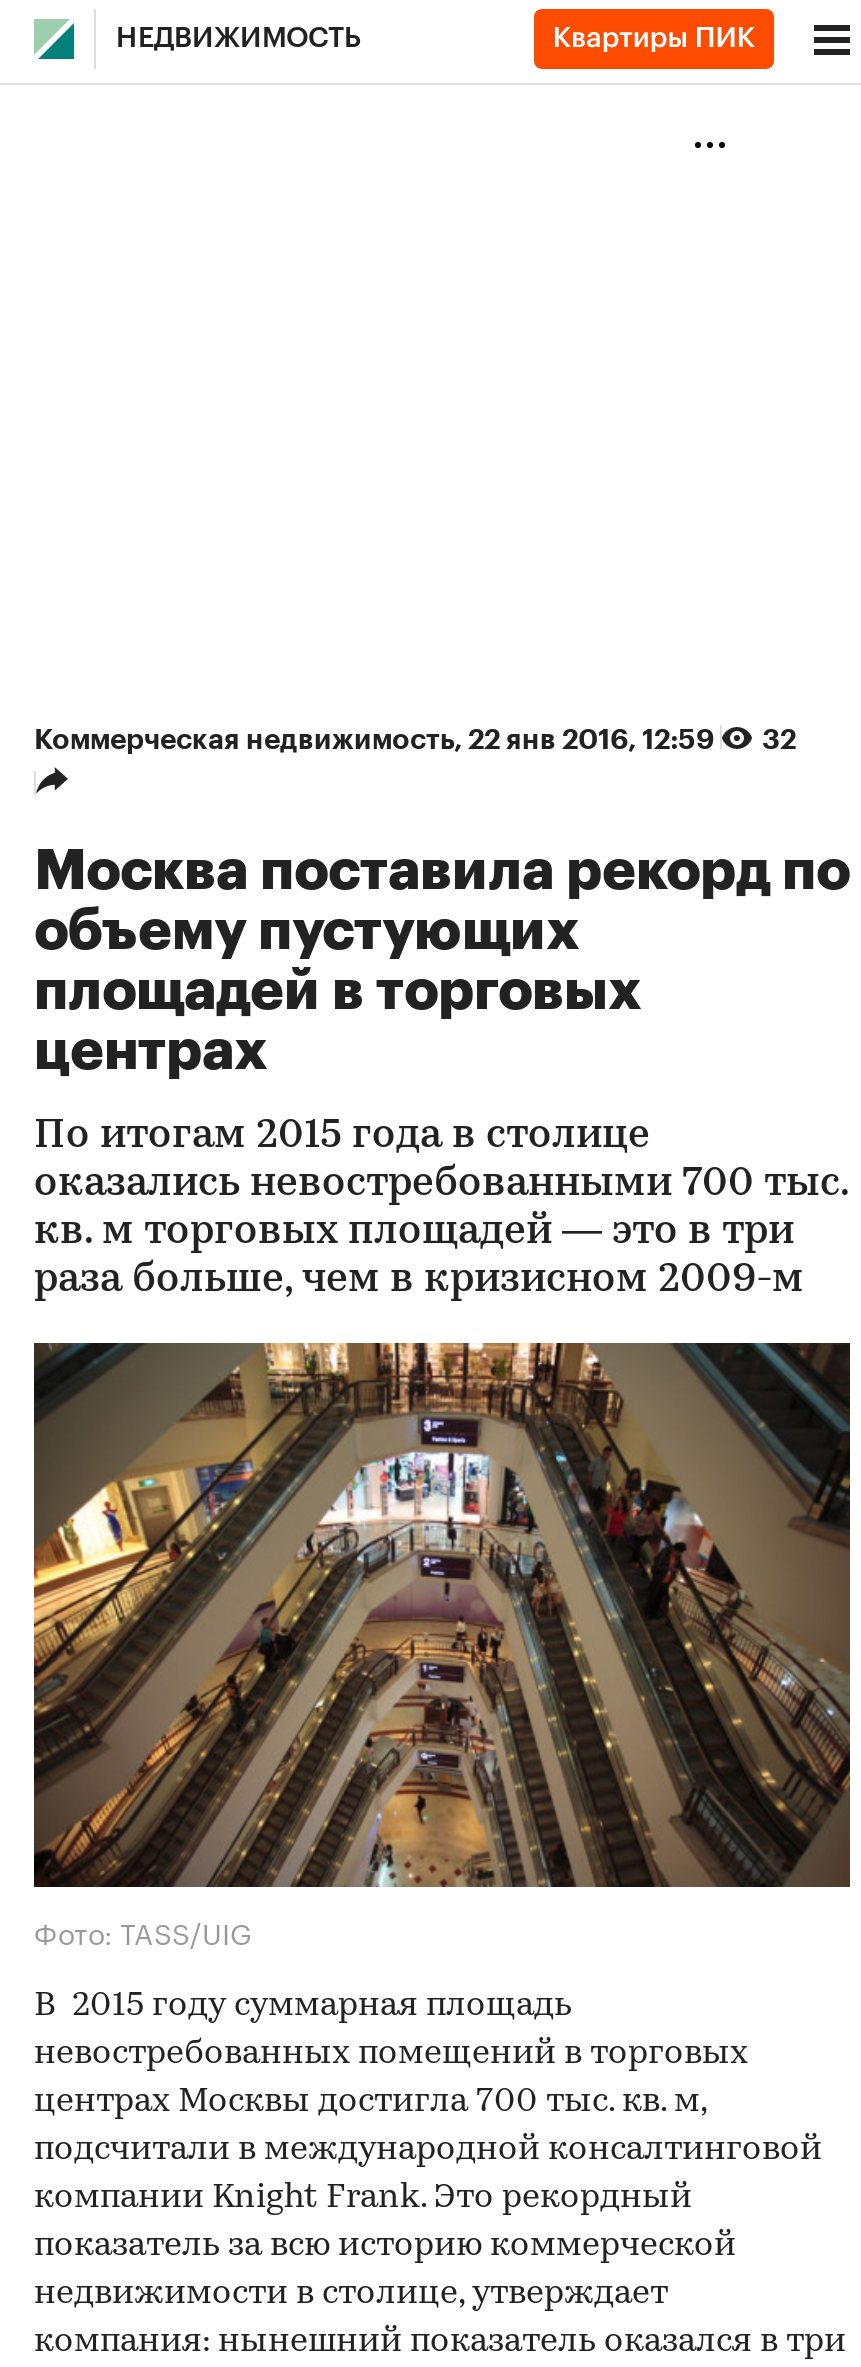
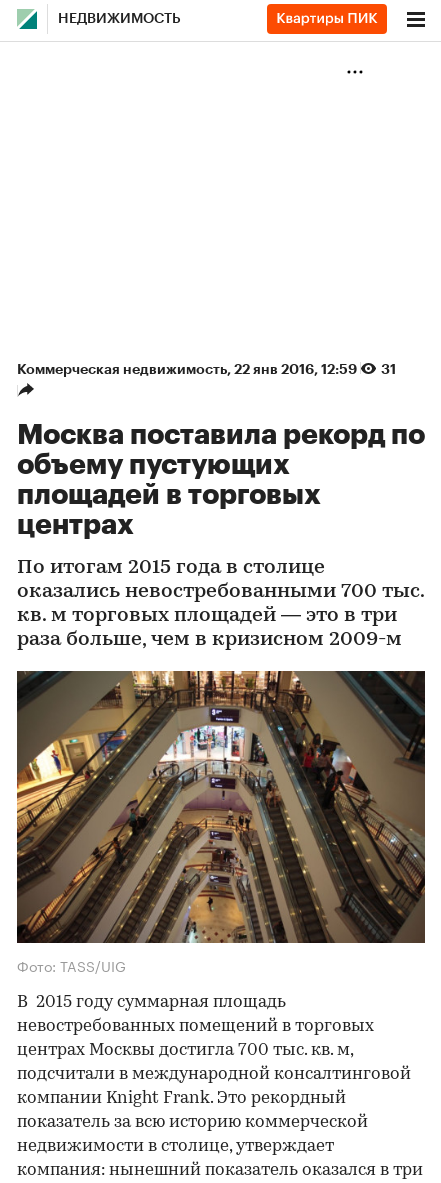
[34,725,796,753] Коммерческая недвижимость, 22 янв 2016, 12:59 32 -> [17,362,396,376] Коммерческая недвижимость, 22 янв 2016, 12:59 31

